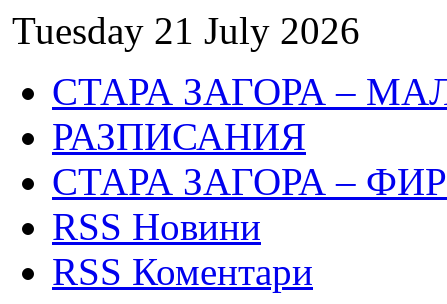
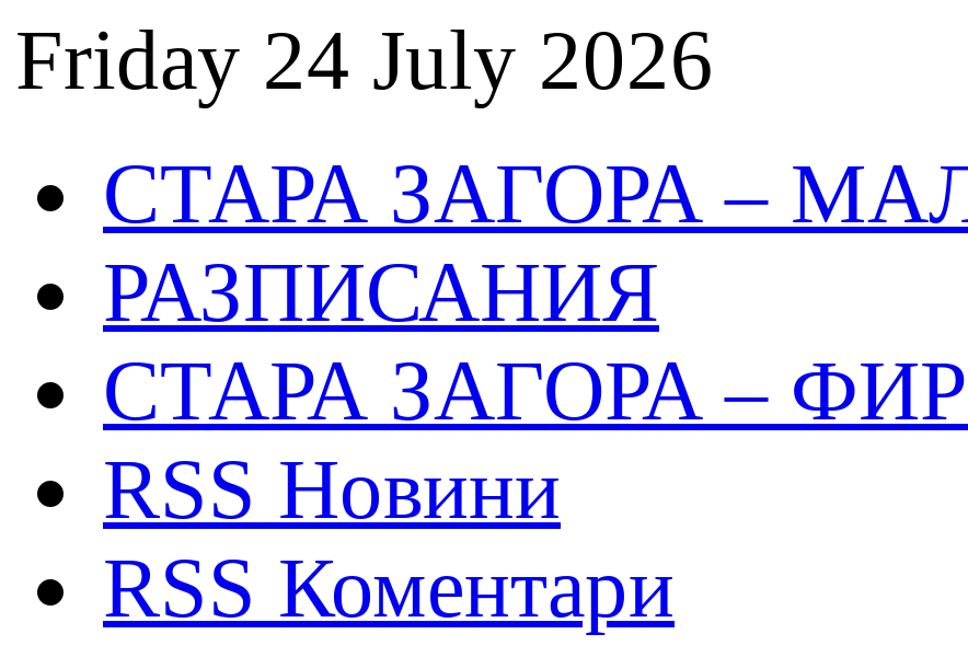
[12,9,360,52] Tuesday 21 July 2026 -> [15,12,714,106] Friday 24 July 2026

